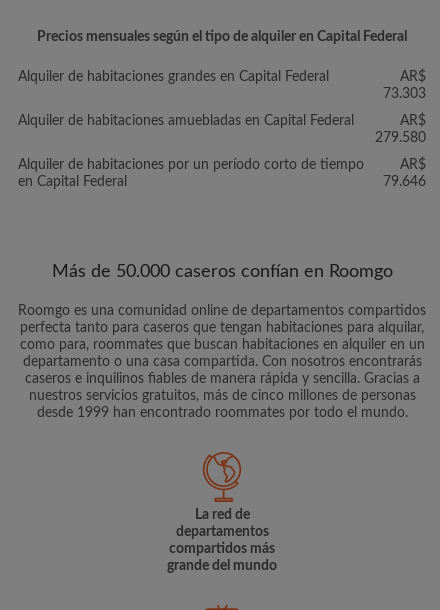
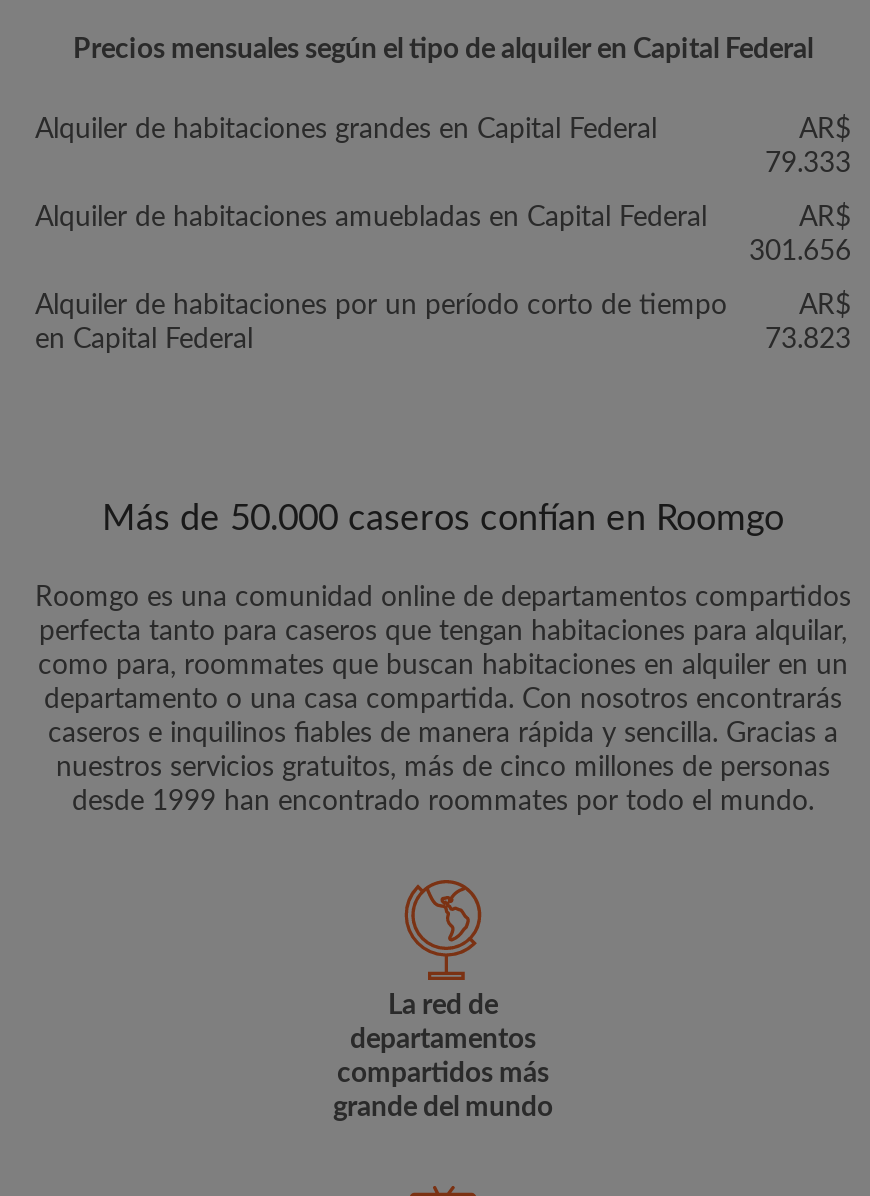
[383,87,426,101] 73.303 -> [765,150,851,178] 79.333
[375,131,426,145] 279.580 -> [749,238,851,266] 301.656
[383,175,426,189] 79.646 -> [765,326,851,354] 73.823

